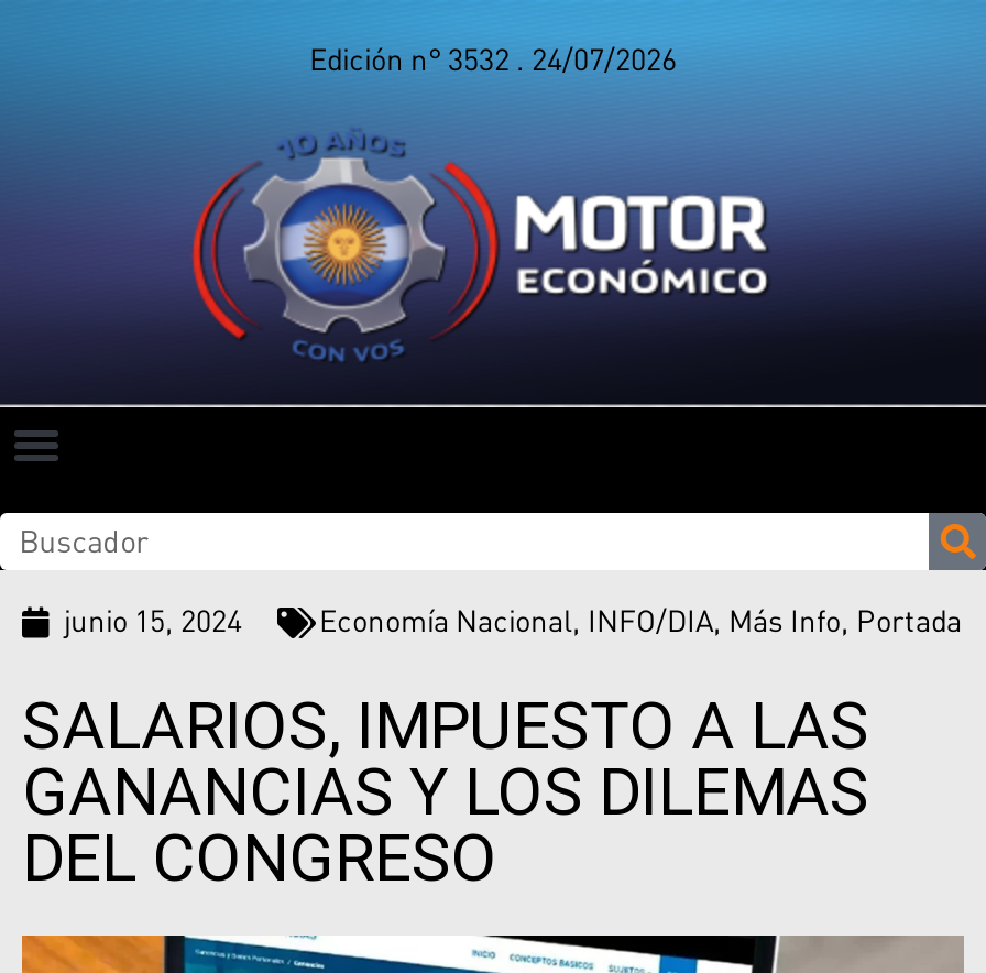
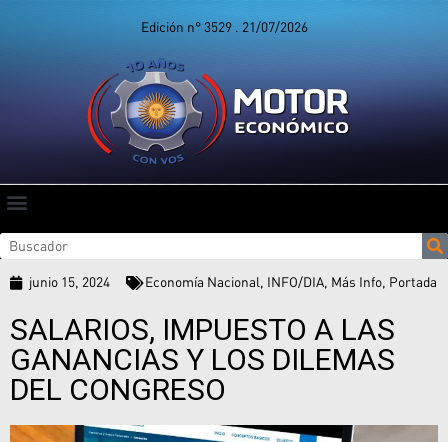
[309,42,677,77] Edición n° 3532 . 24/07/2026 -> [140,19,307,35] Edición n° 3529 . 21/07/2026

